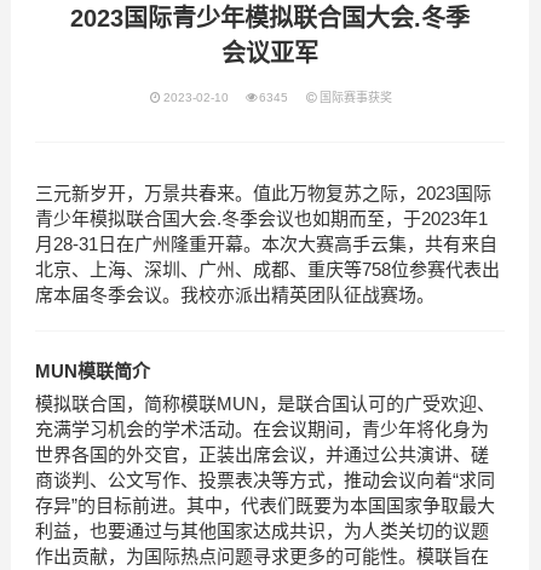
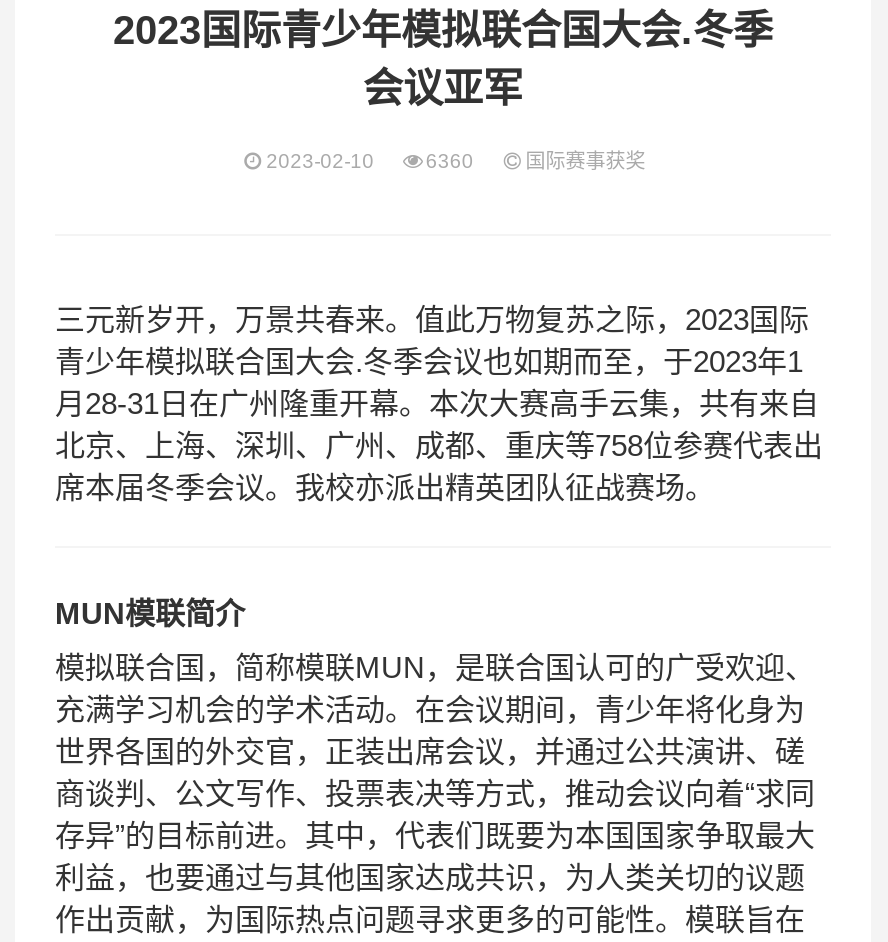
[163,91,392,104] 2023-02-10 6345 国际赛事获奖 -> [266,150,646,172] 2023-02-10 6360 国际赛事获奖

